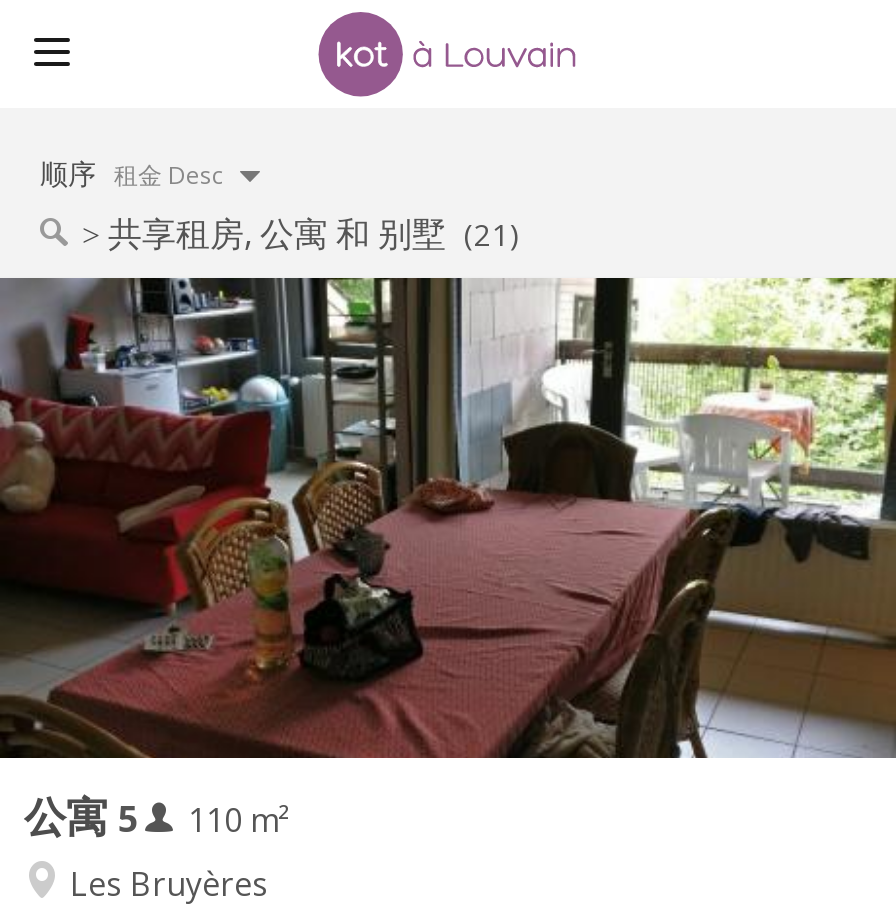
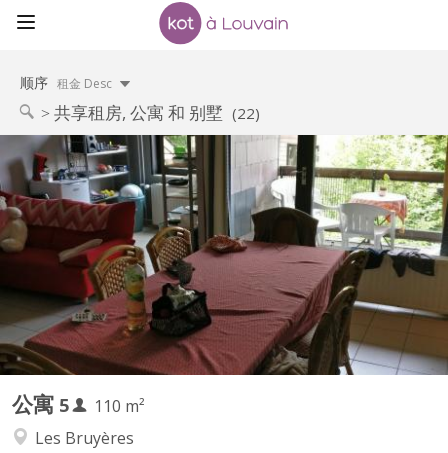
[108,210,520,256] 共享租房, 公寓 和 别墅 (21) -> [54,101,260,124] 共享租房, 公寓 和 别墅 (22)

